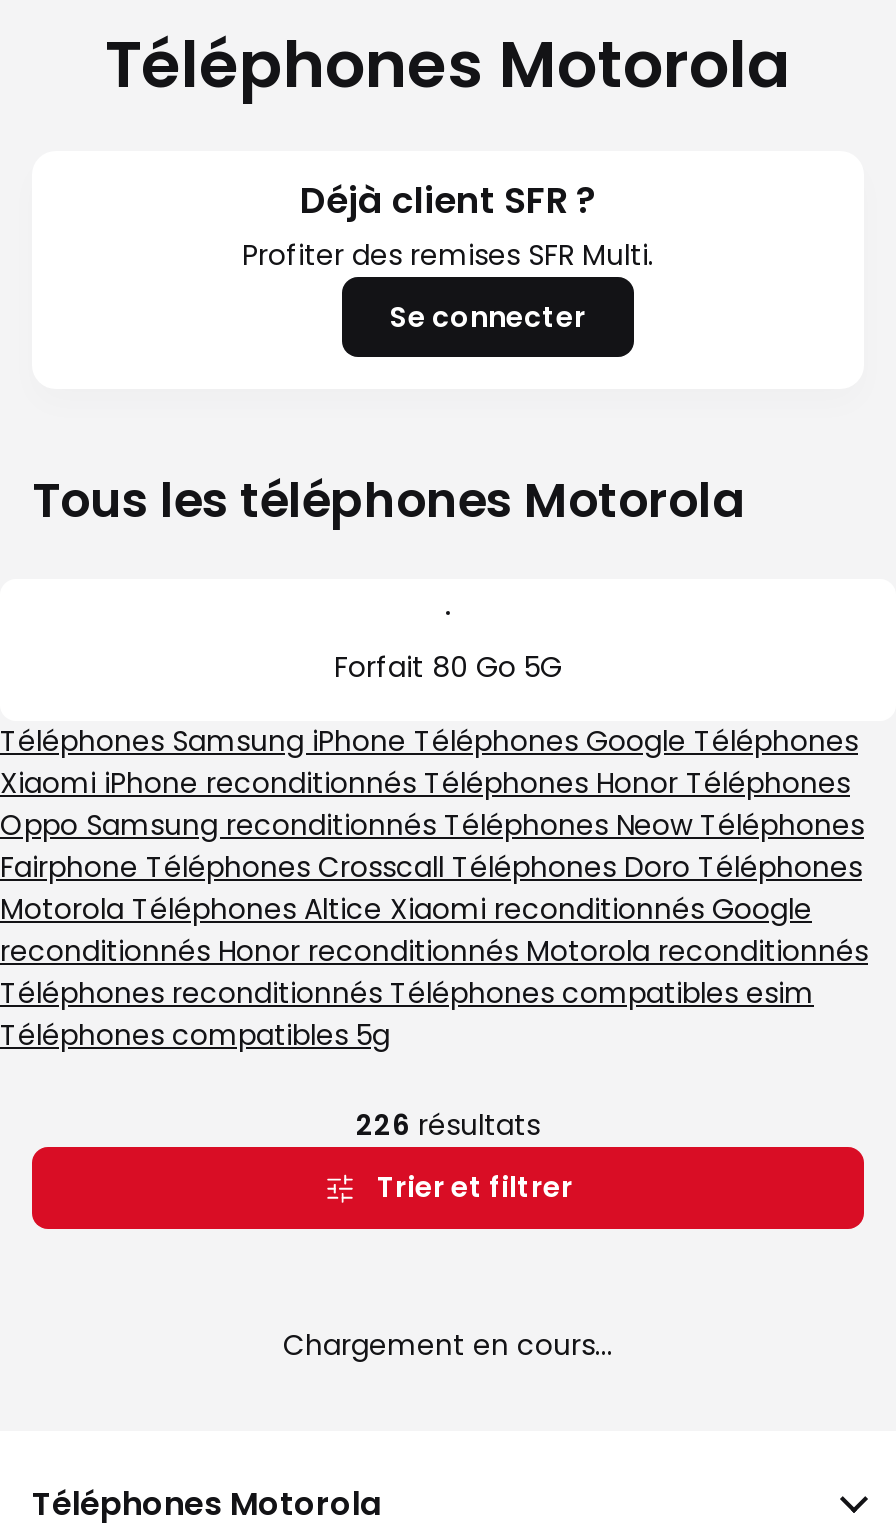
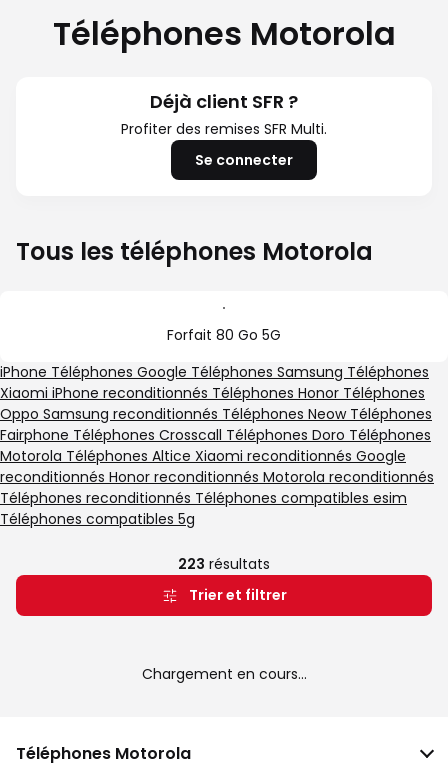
[0,721,858,761] Téléphones Samsung iPhone Téléphones Google Téléphones -> [0,362,429,382] iPhone Téléphones Google Téléphones Samsung Téléphones
[356,1105,540,1145] 226 résultats -> [178,554,270,574] 223 résultats

